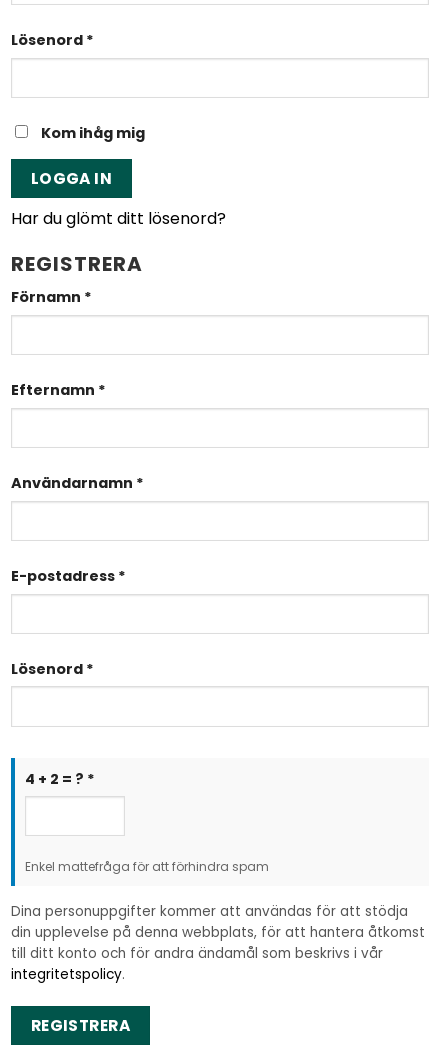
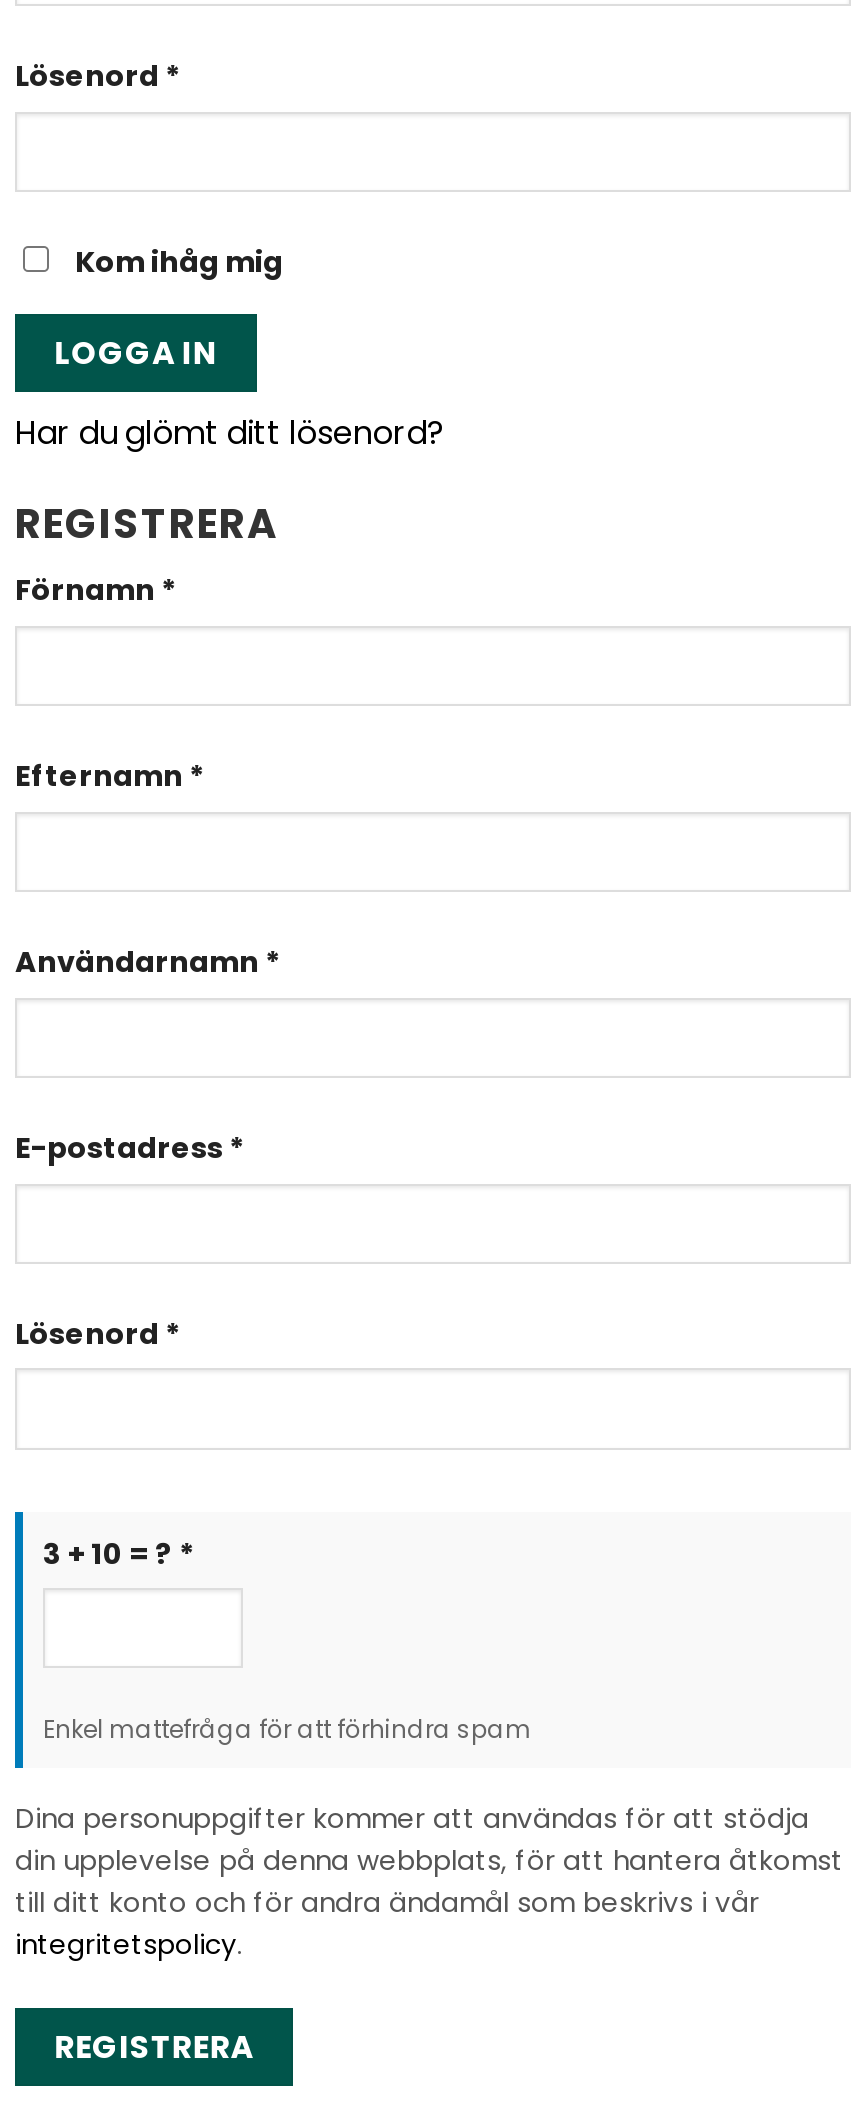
[25,769,95,789] 4 + 2 = ? * -> [43,1533,195,1573] 3 + 10 = ? *

